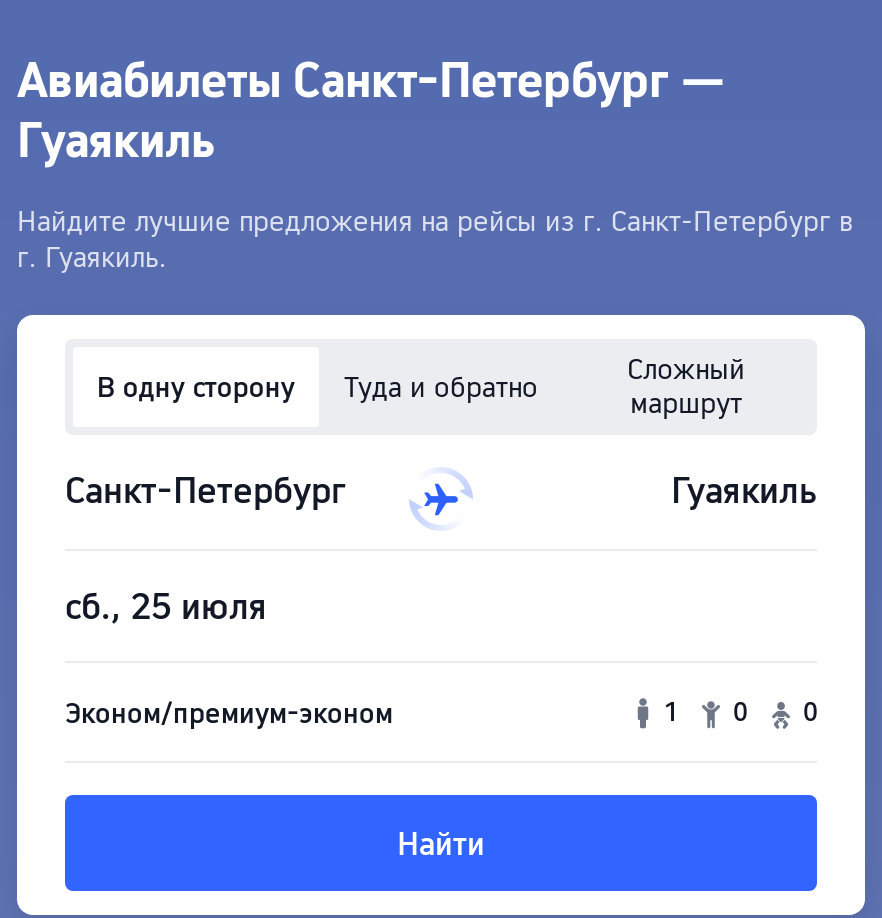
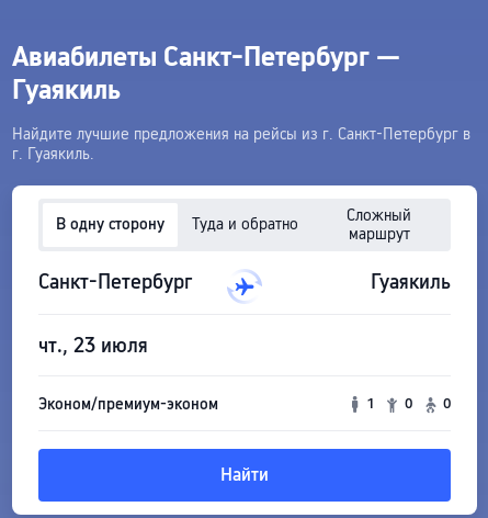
[65,585,267,627] сб., 25 июля -> [38,333,148,356] чт., 23 июля

